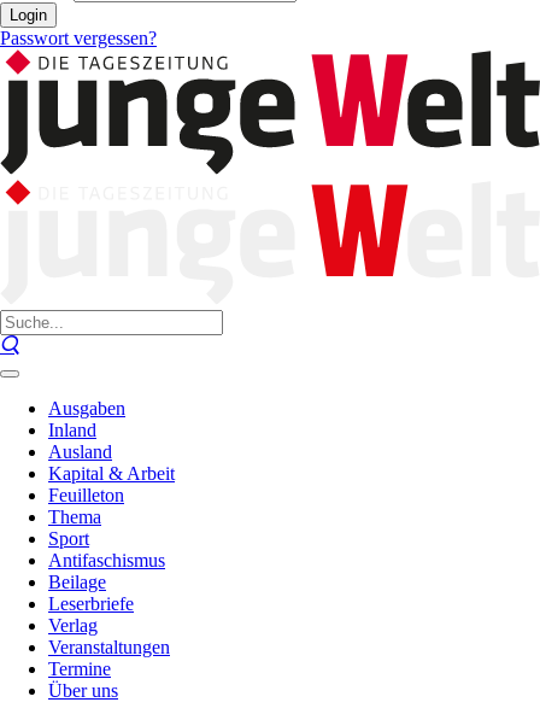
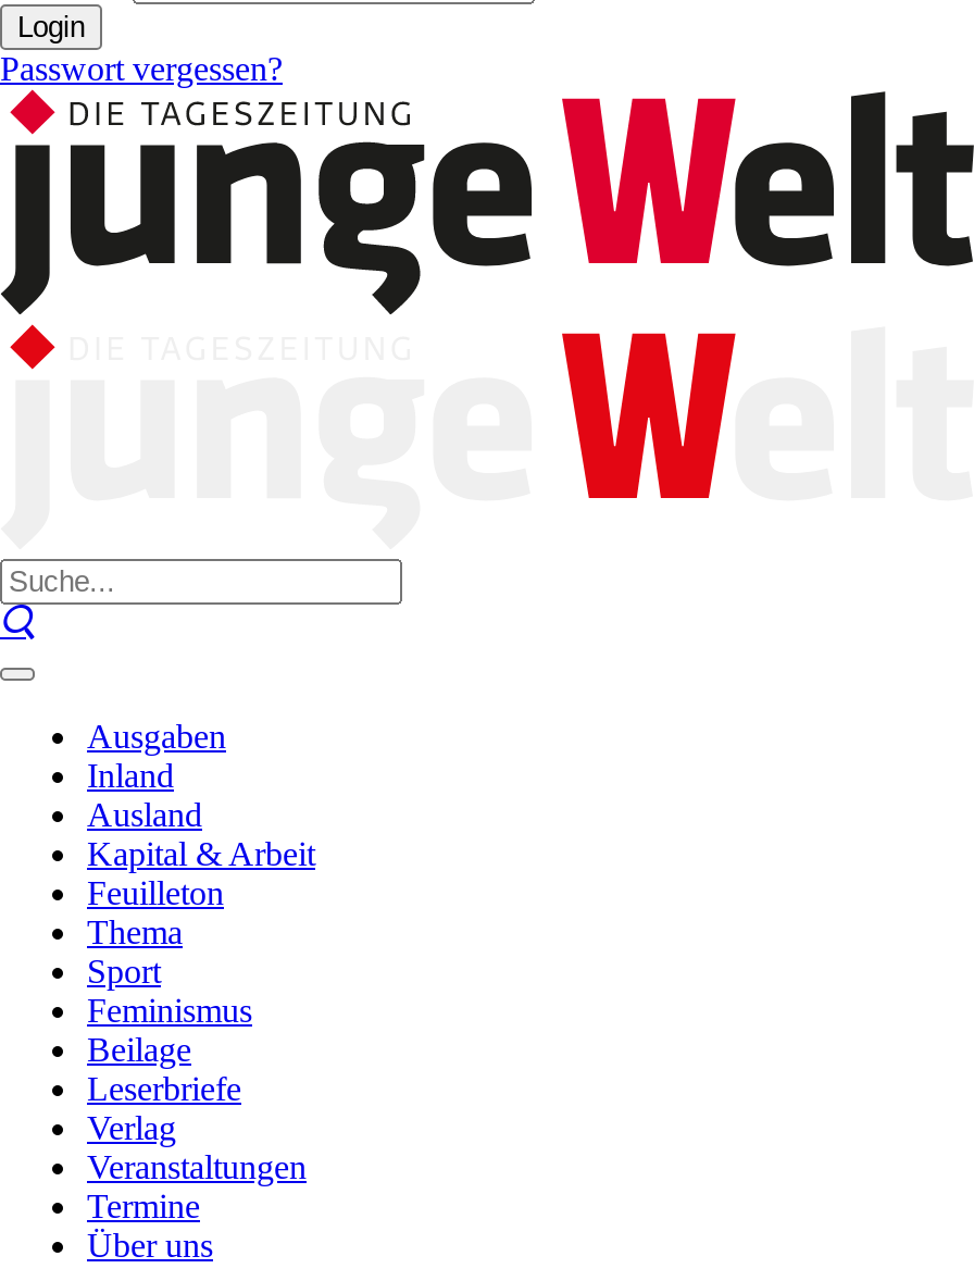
[48,550,165,570] Antifaschismus -> [87,992,252,1029] Feminismus

